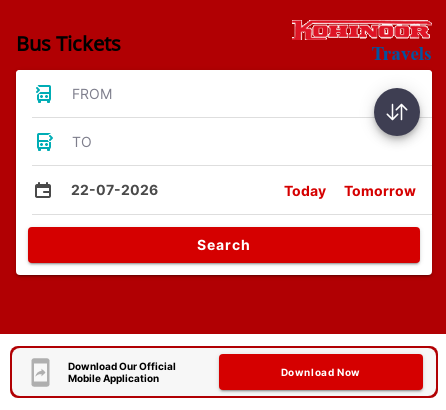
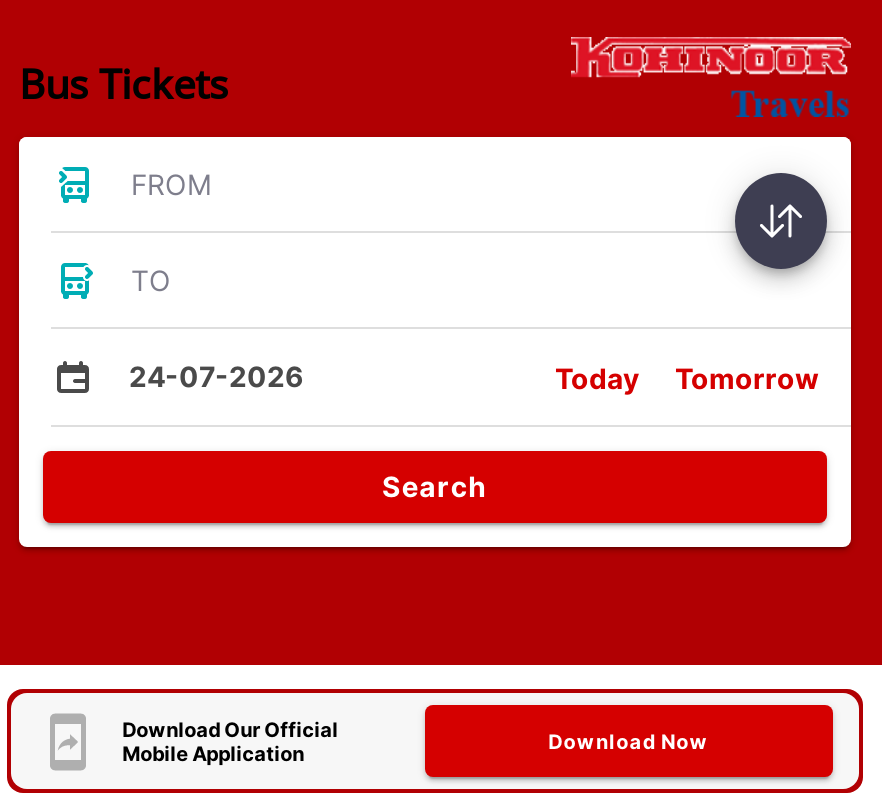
[71,181,158,198] 22-07-2026 -> [129,359,303,393] 24-07-2026

